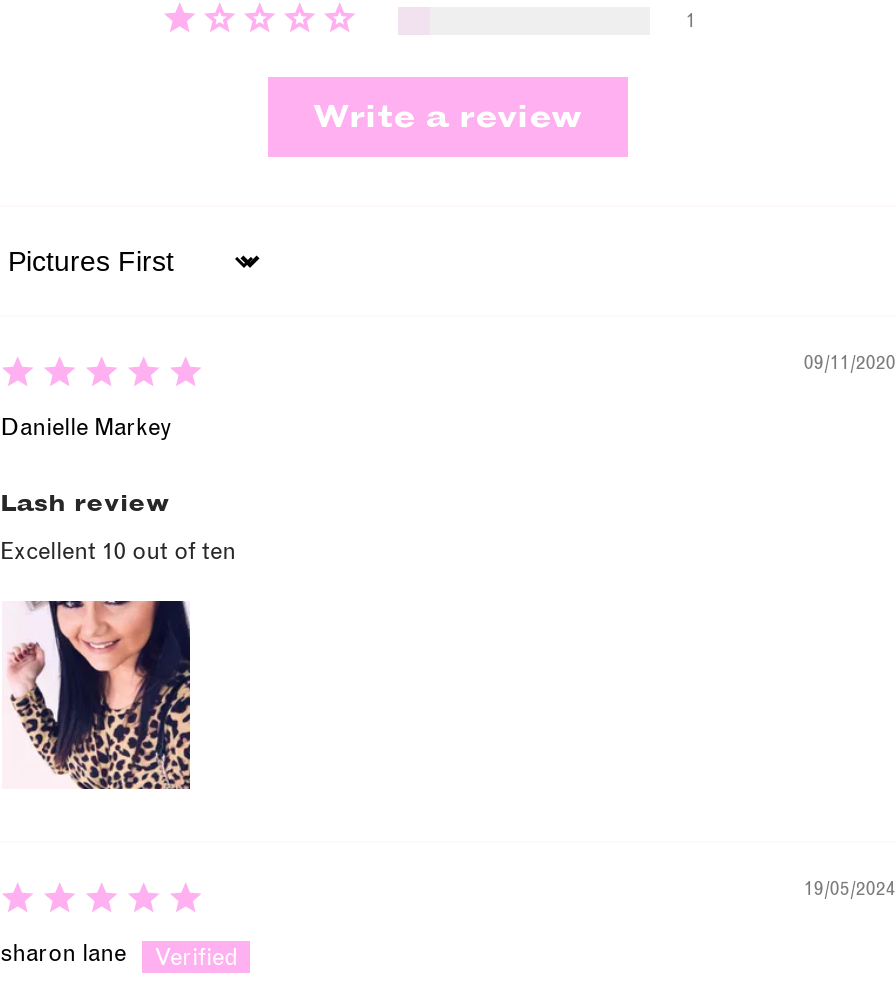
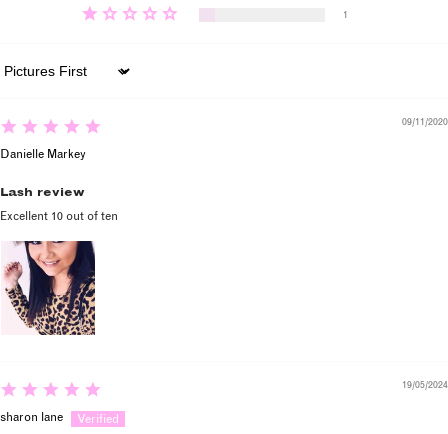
[313,98,583,136] Write a review -> none

